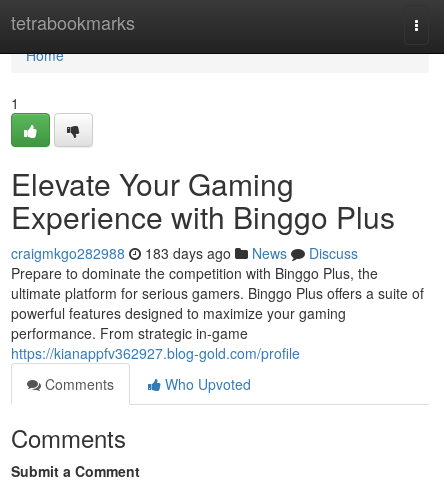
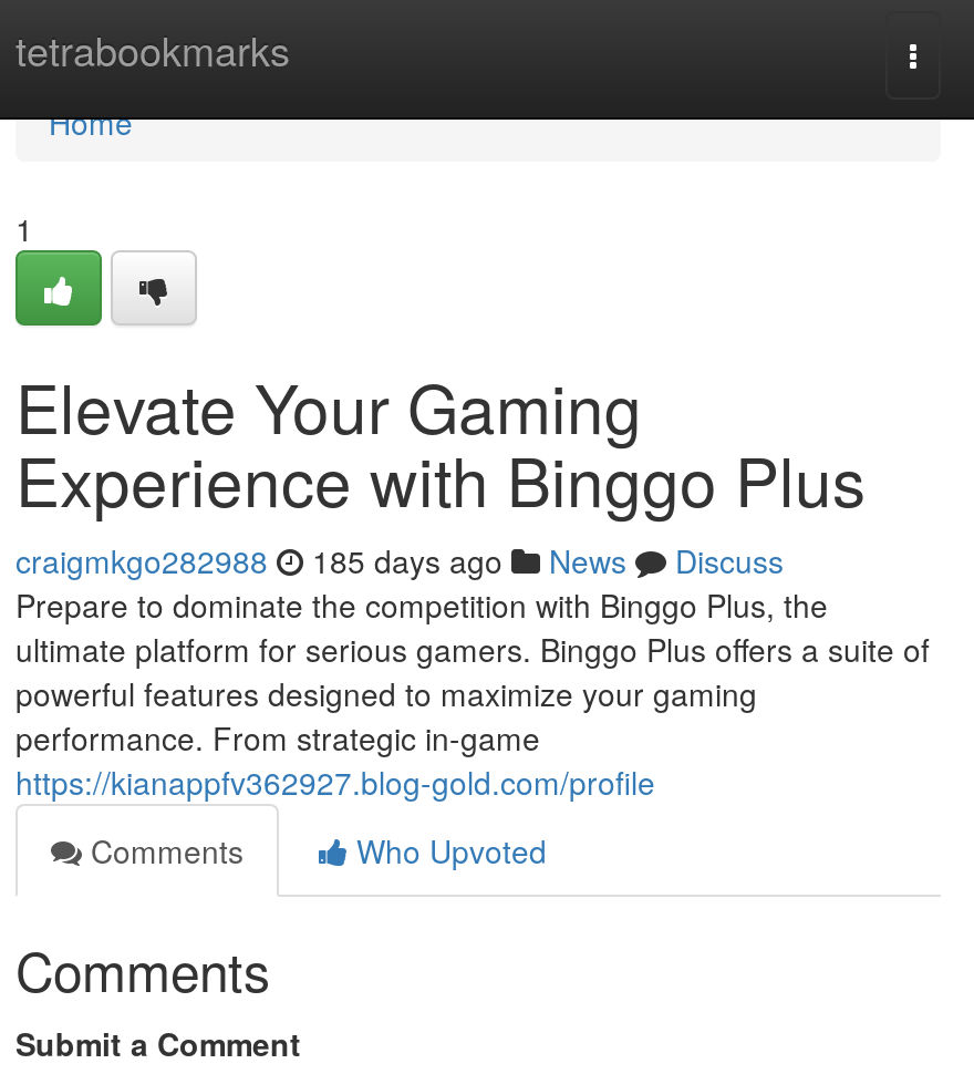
[11,243,358,263] craigmkgo282988 183 days ago News Discuss -> [15,538,784,582] craigmkgo282988 185 days ago News Discuss

